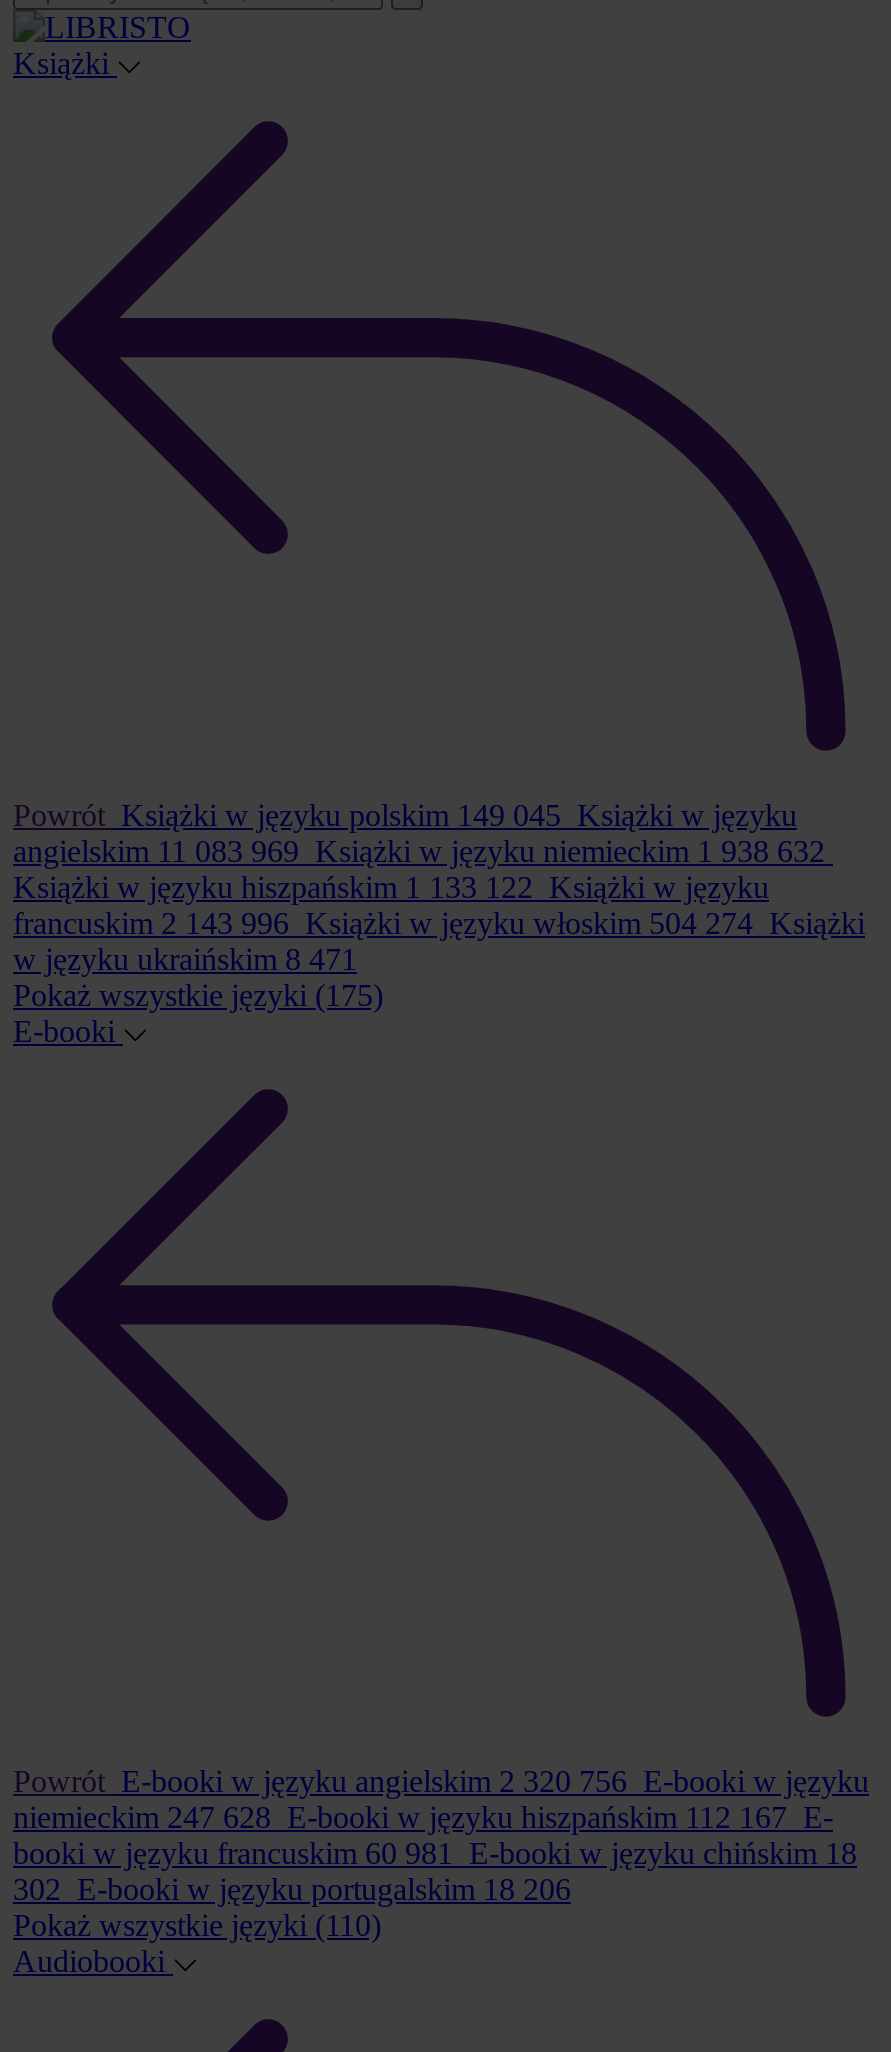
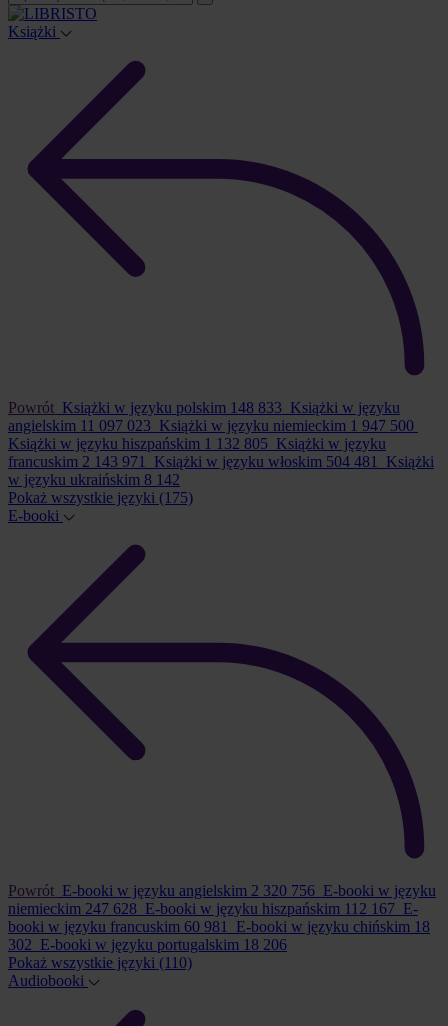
[13,798,797,832] Powrót Książki w języku polskim 149 045 Książki w języku -> [8,399,400,416] Powrót Książki w języku polskim 148 833 Książki w języku
[13,834,825,868] angielskim 11 083 969 Książki w języku niemieckim 1 938 632 -> [8,417,414,434] angielskim 11 097 023 Książki w języku niemieckim 1 947 500
[13,870,769,904] Książki w języku hiszpańskim 1 133 122 Książki w języku -> [8,435,386,452] Książki w języku hiszpańskim 1 132 805 Książki w języku
[13,906,865,940] francuskim 2 143 996 Książki w języku włoskim 504 274 Książki -> [8,453,434,470] francuskim 2 143 971 Książki w języku włoskim 504 481 Książki
[13,942,357,976] w języku ukraińskim 8 471 -> [8,471,180,488] w języku ukraińskim 8 142

